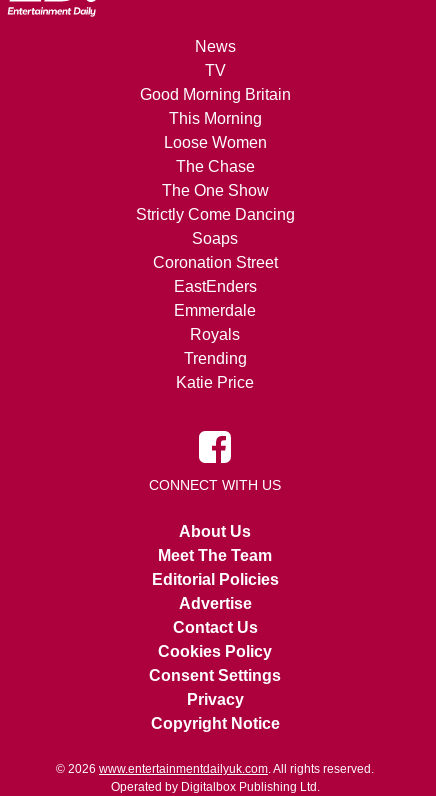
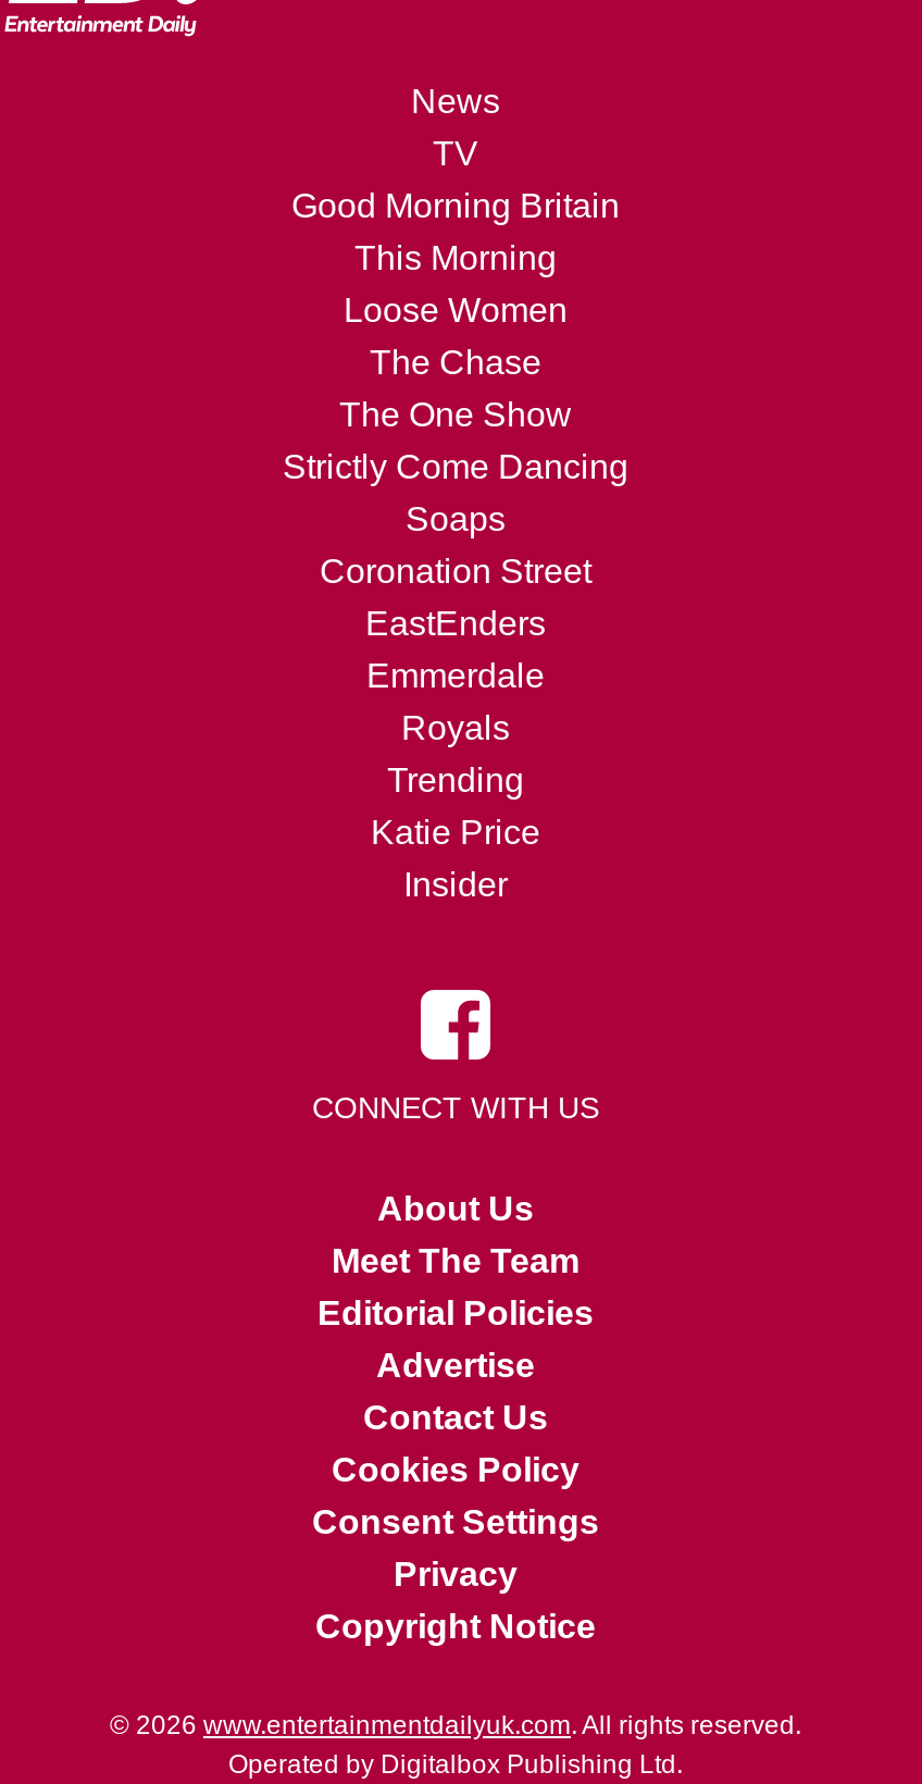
none -> [403,865,508,902] Insider

